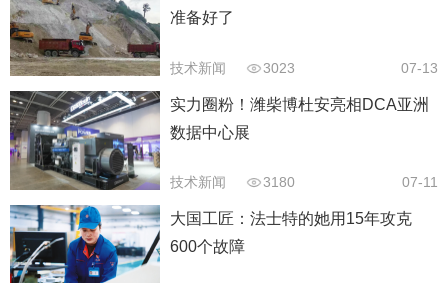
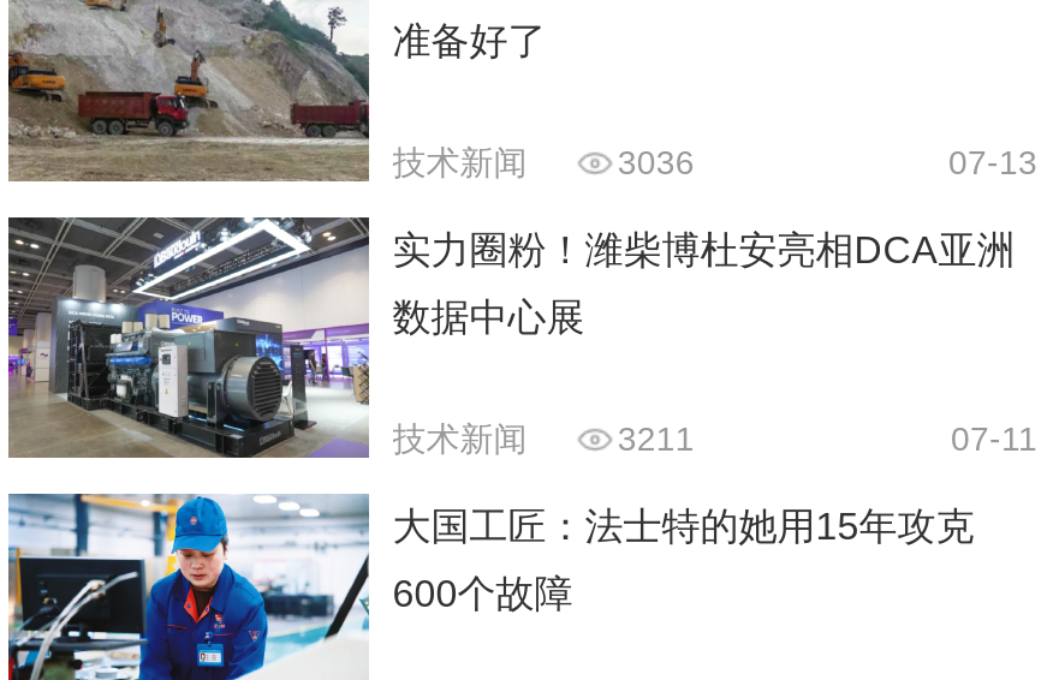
[263,60,295,76] 3023 -> [618,143,695,182] 3036
[263,174,295,190] 3180 -> [618,419,695,458] 3211

